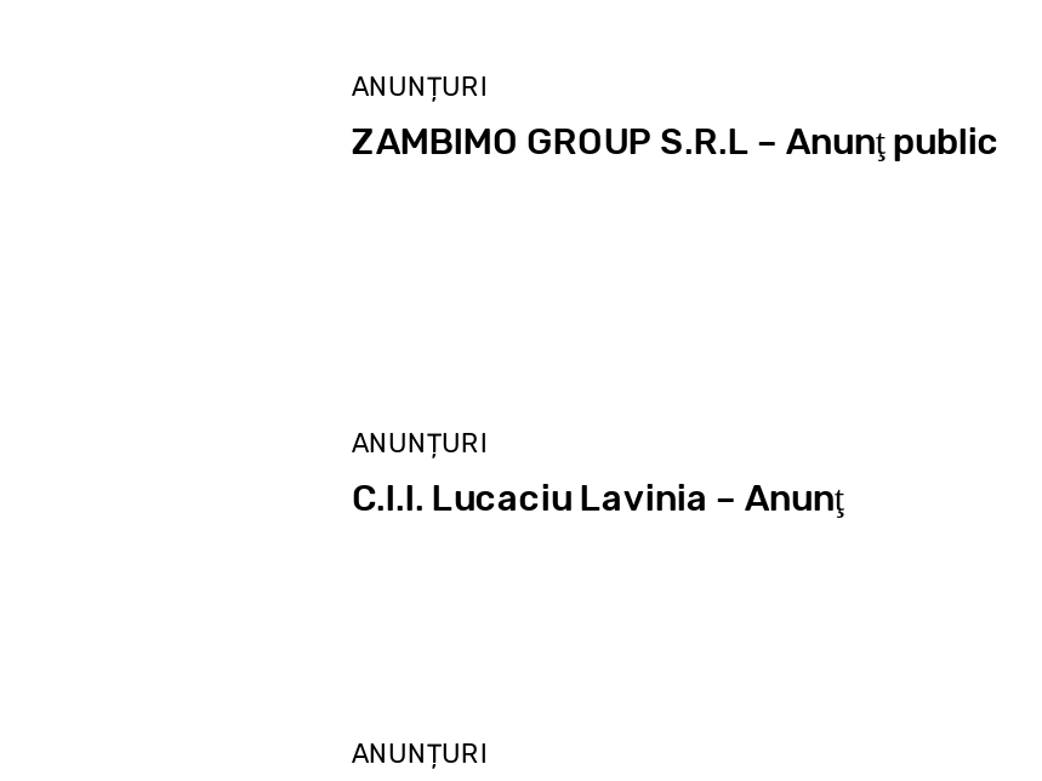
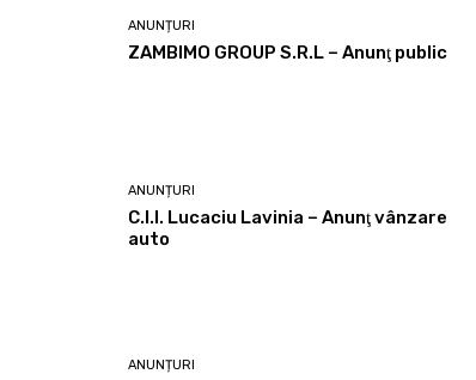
[352,475,844,519] C.I.I. Lucaciu Lavinia – Anunţ -> [128,207,448,250] C.I.I. Lucaciu Lavinia – Anunţ vânzare | auto

